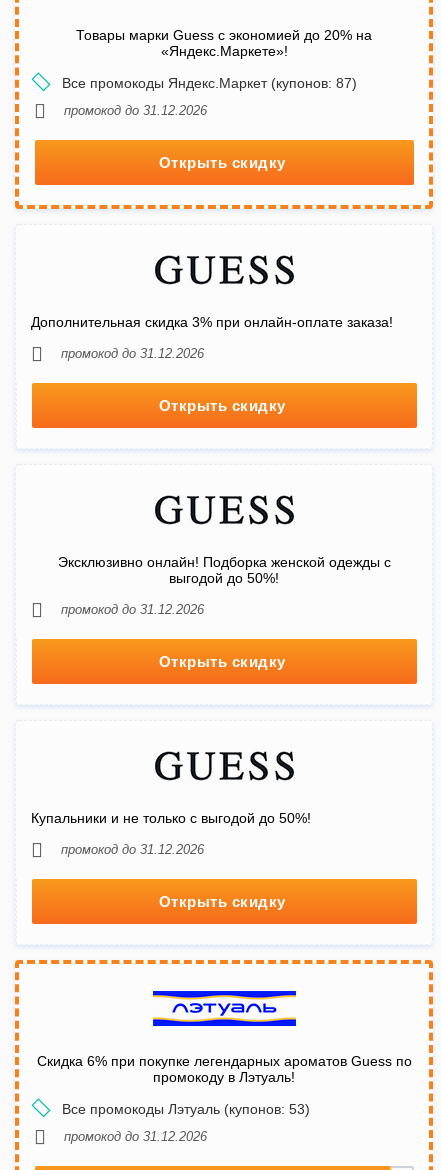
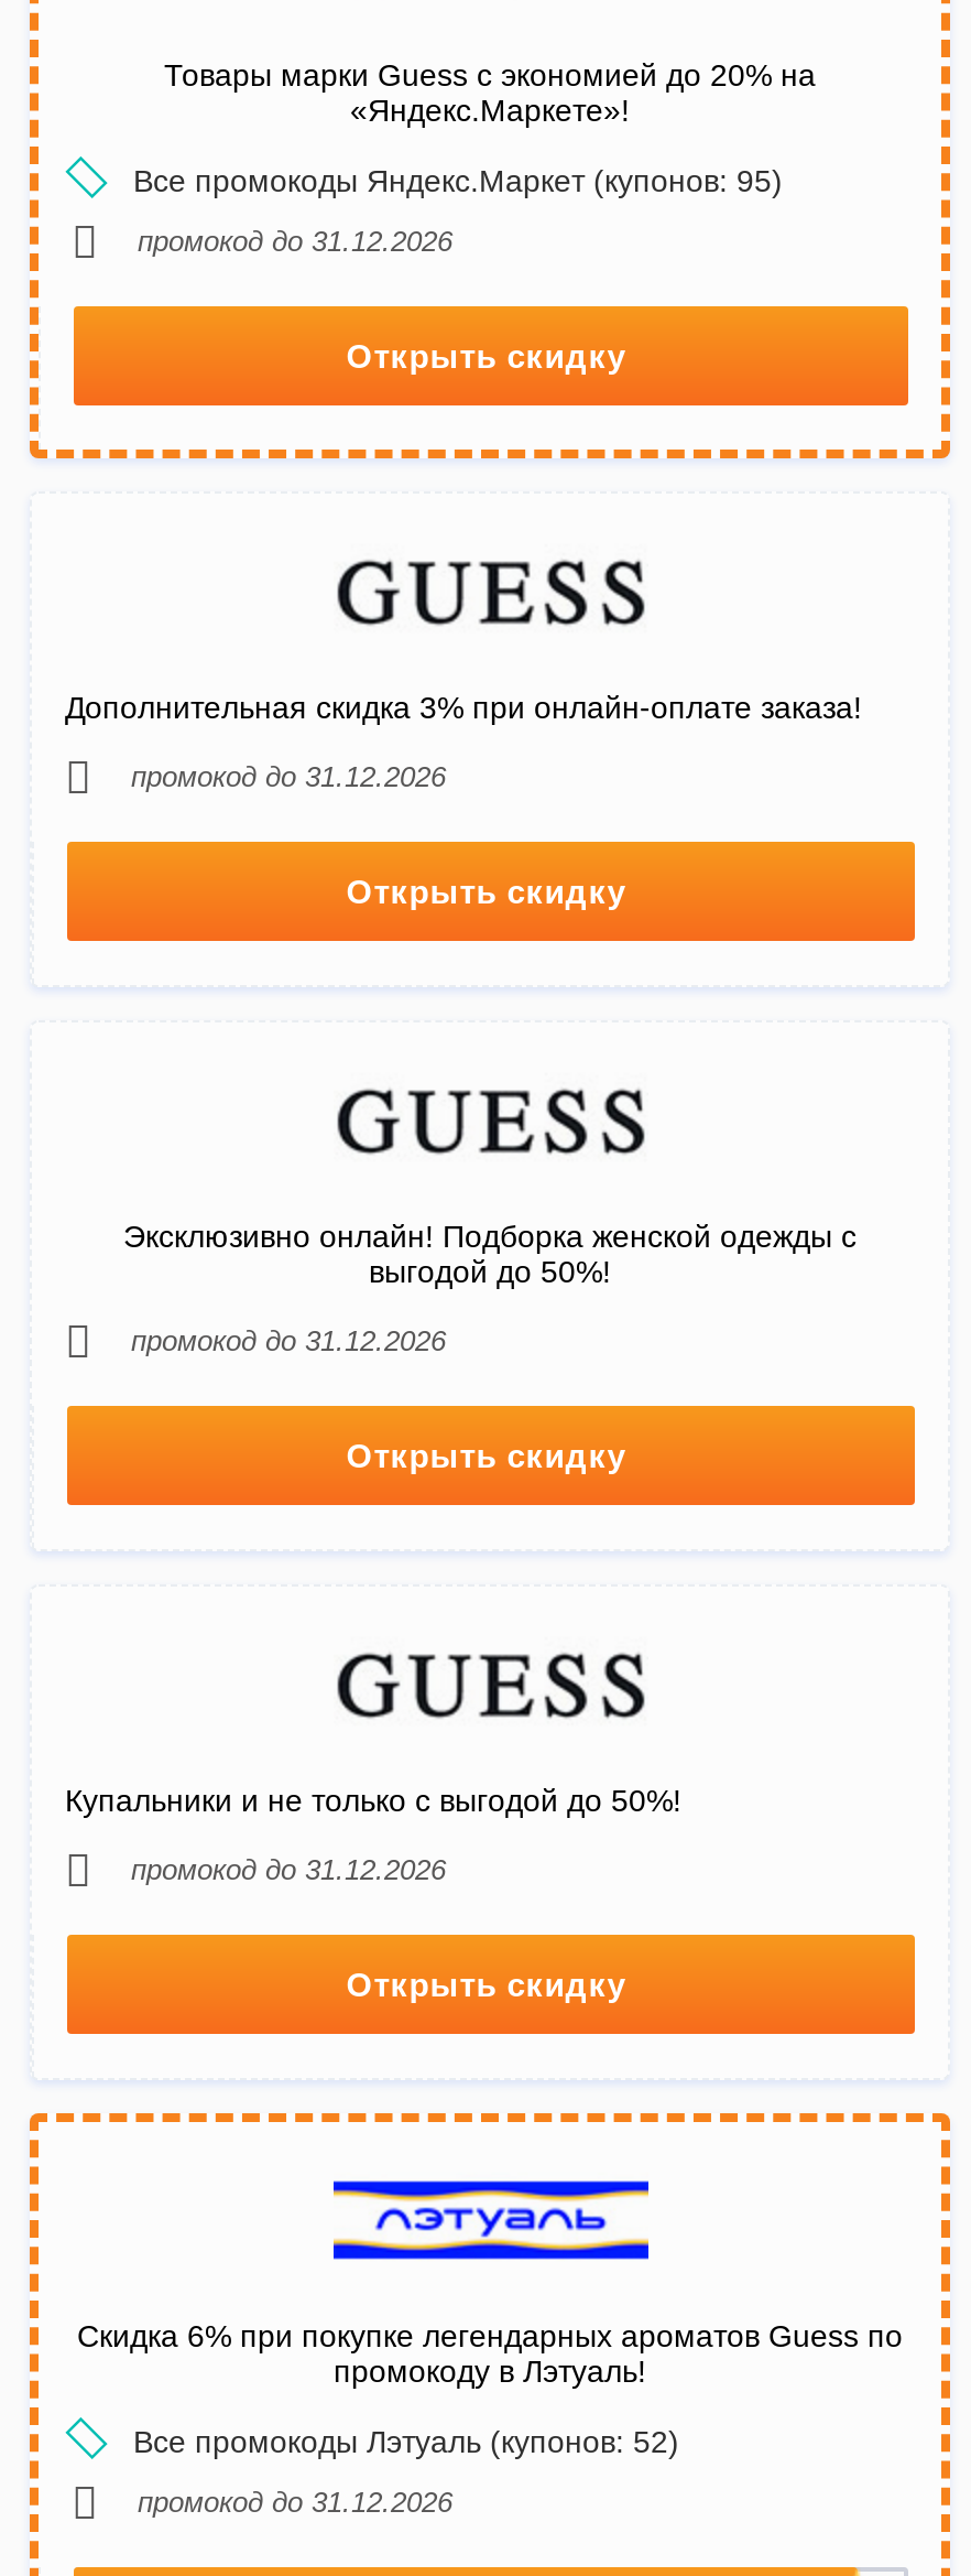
[62,75,357,91] Все промокоды Яндекс.Маркет (купонов: 87) -> [133,163,783,198] Все промокоды Яндекс.Маркет (купонов: 95)
[62,1101,310,1117] Все промокоды Лэтуаль (купонов: 53) -> [133,2424,679,2459] Все промокоды Лэтуаль (купонов: 52)

